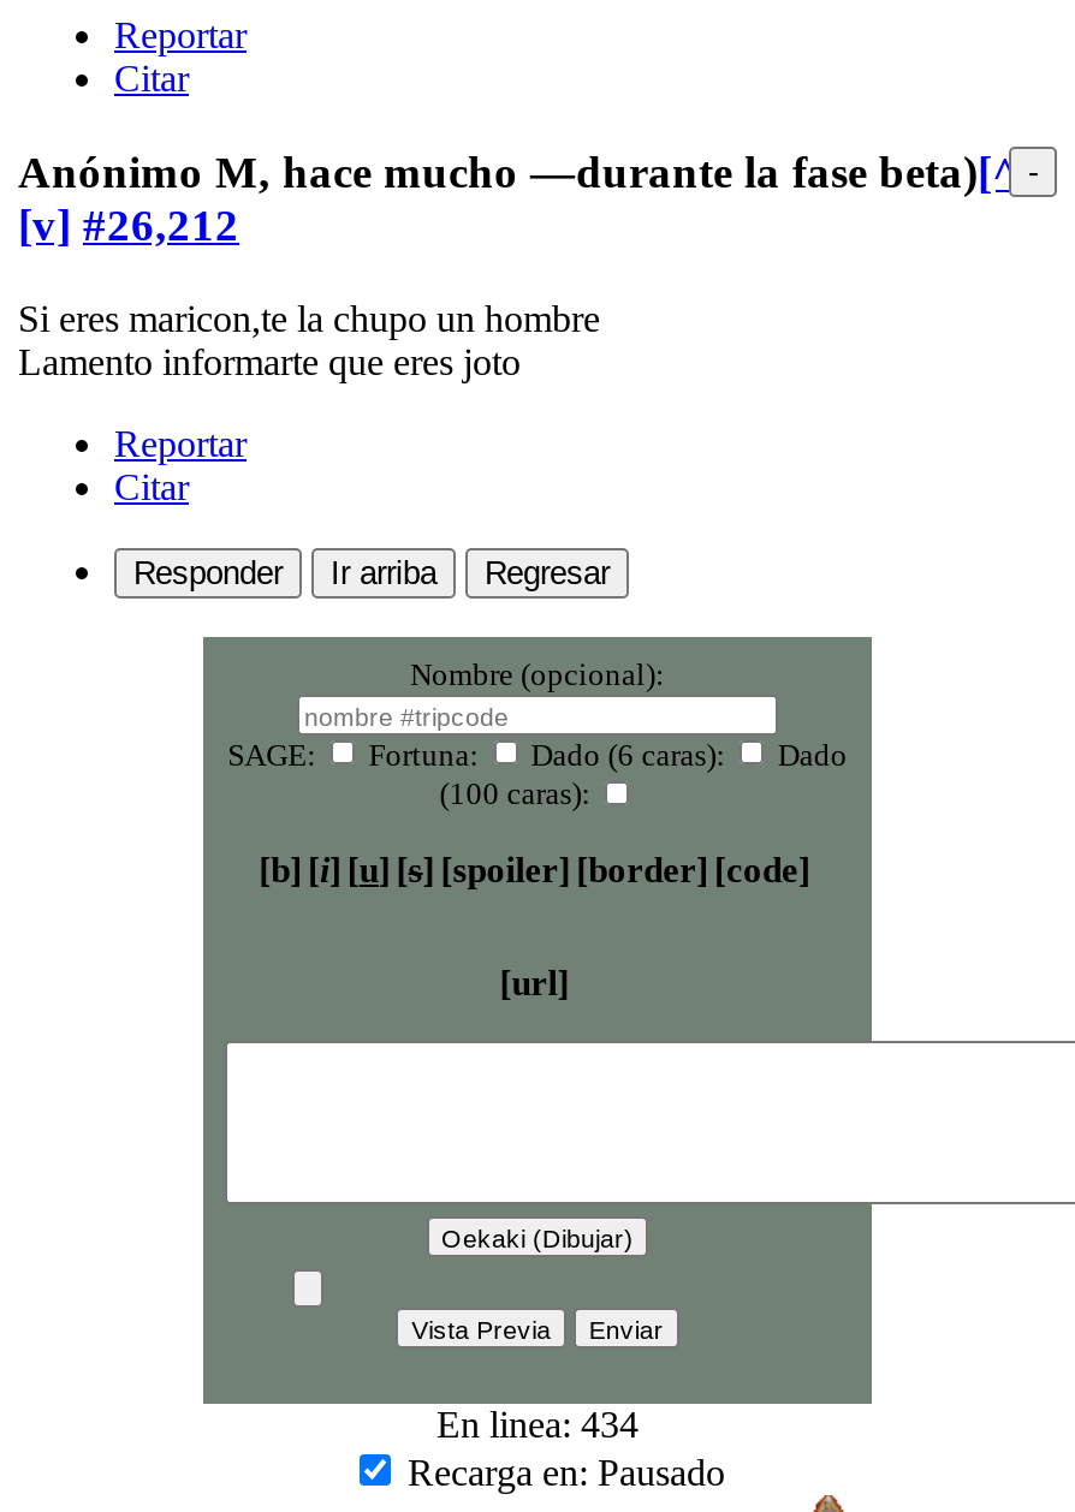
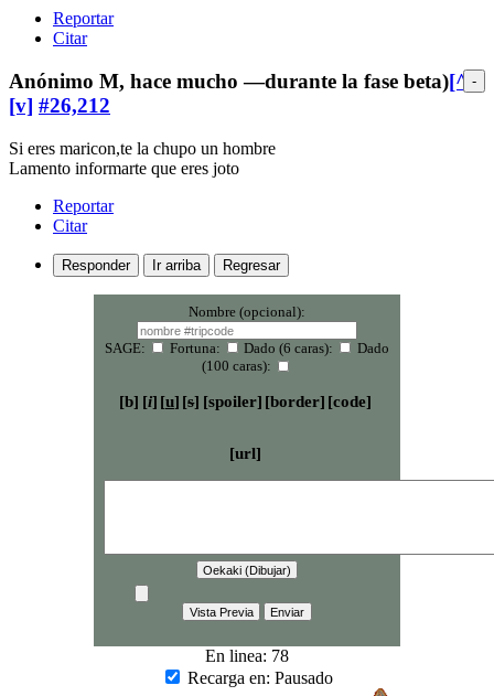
[436,1403,639,1444] En linea: 434 -> [205,646,289,665] En linea: 78

